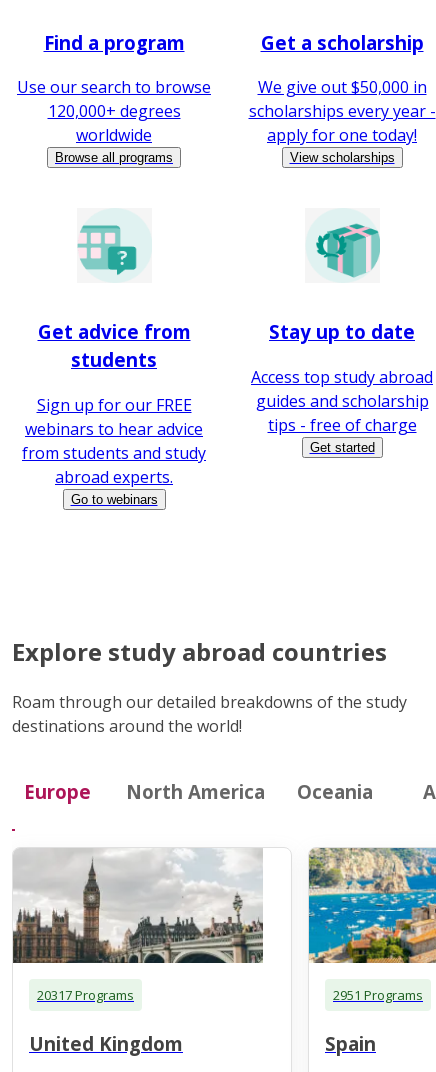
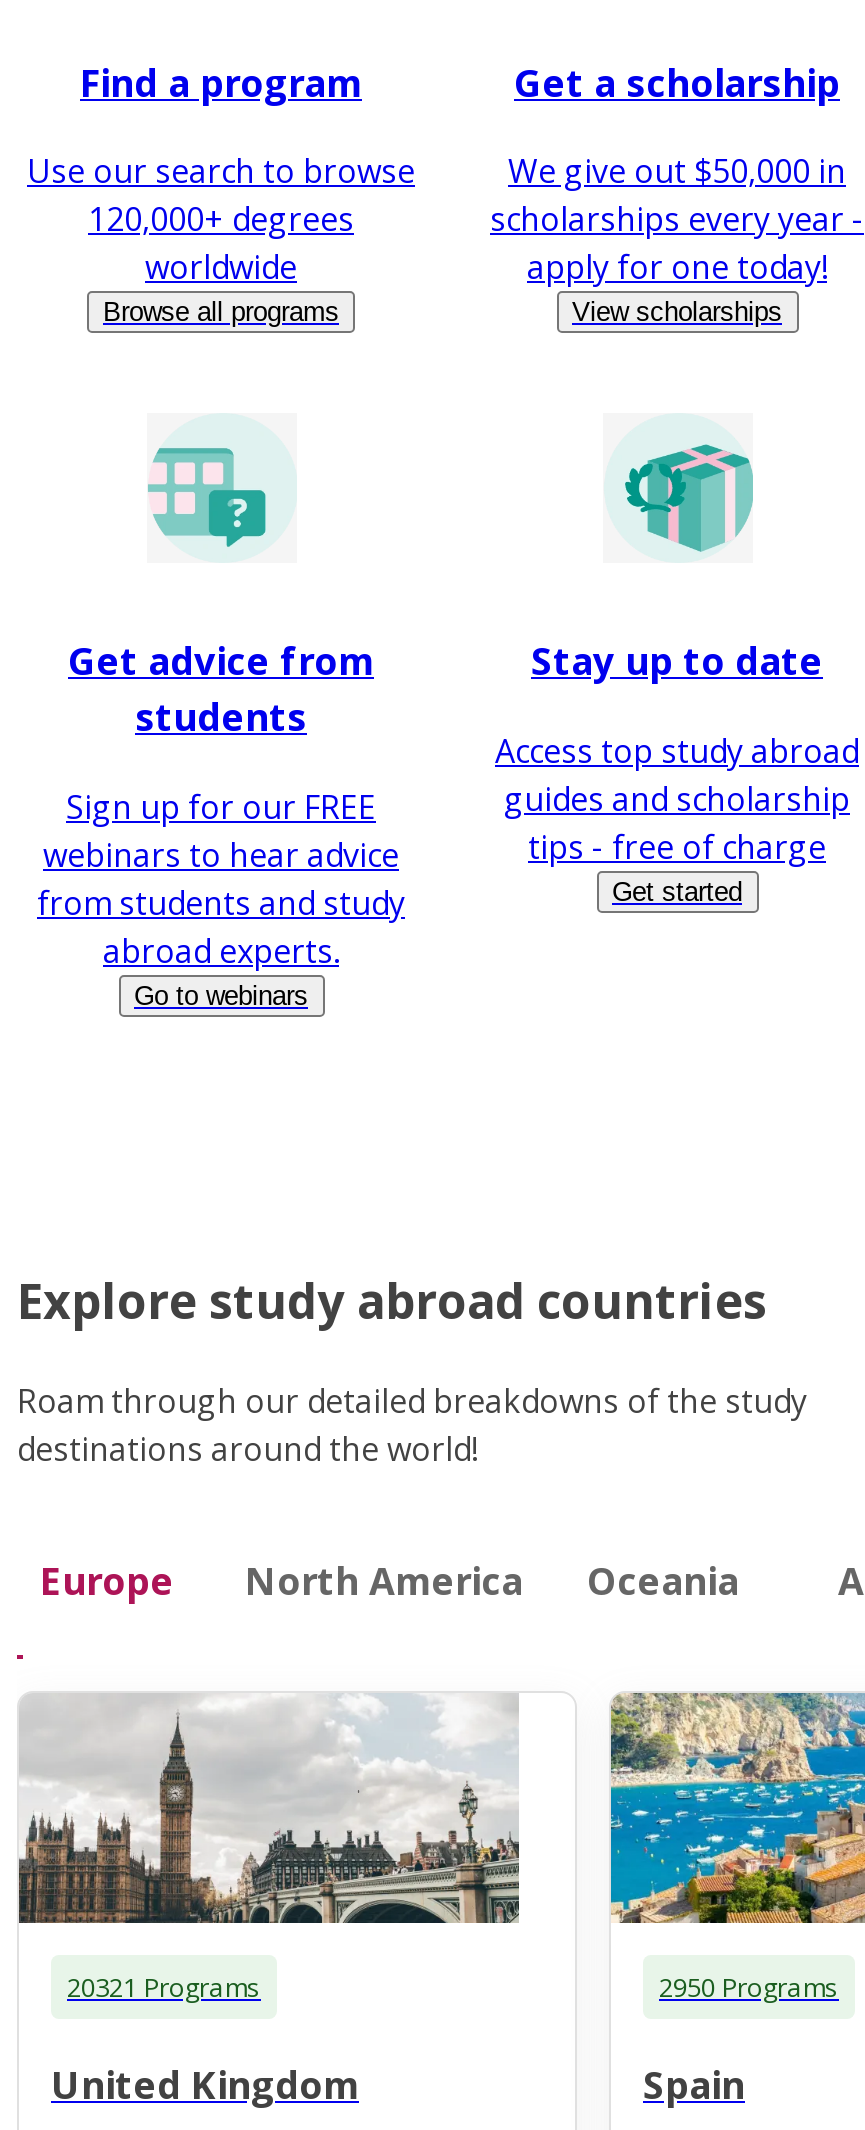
[37,986,134,1004] 20317 Programs -> [67,1968,261,2004] 20321 Programs
[333,986,423,1004] 2951 Programs -> [659,1968,839,2004] 2950 Programs

